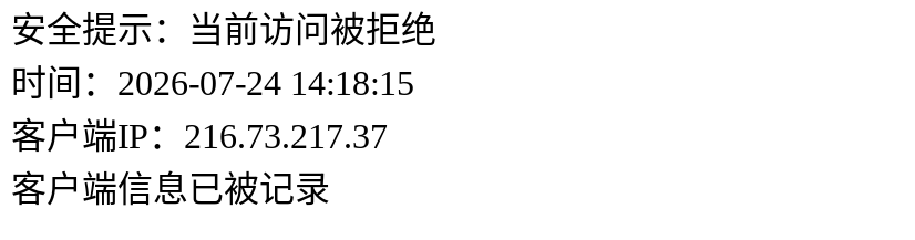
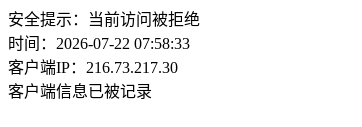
[11,64,414,102] 时间：2026-07-24 14:18:15 -> [8,35,190,52] 时间：2026-07-22 07:58:33
[11,117,388,155] 客户端IP：216.73.217.37 -> [8,59,178,76] 客户端IP：216.73.217.30

